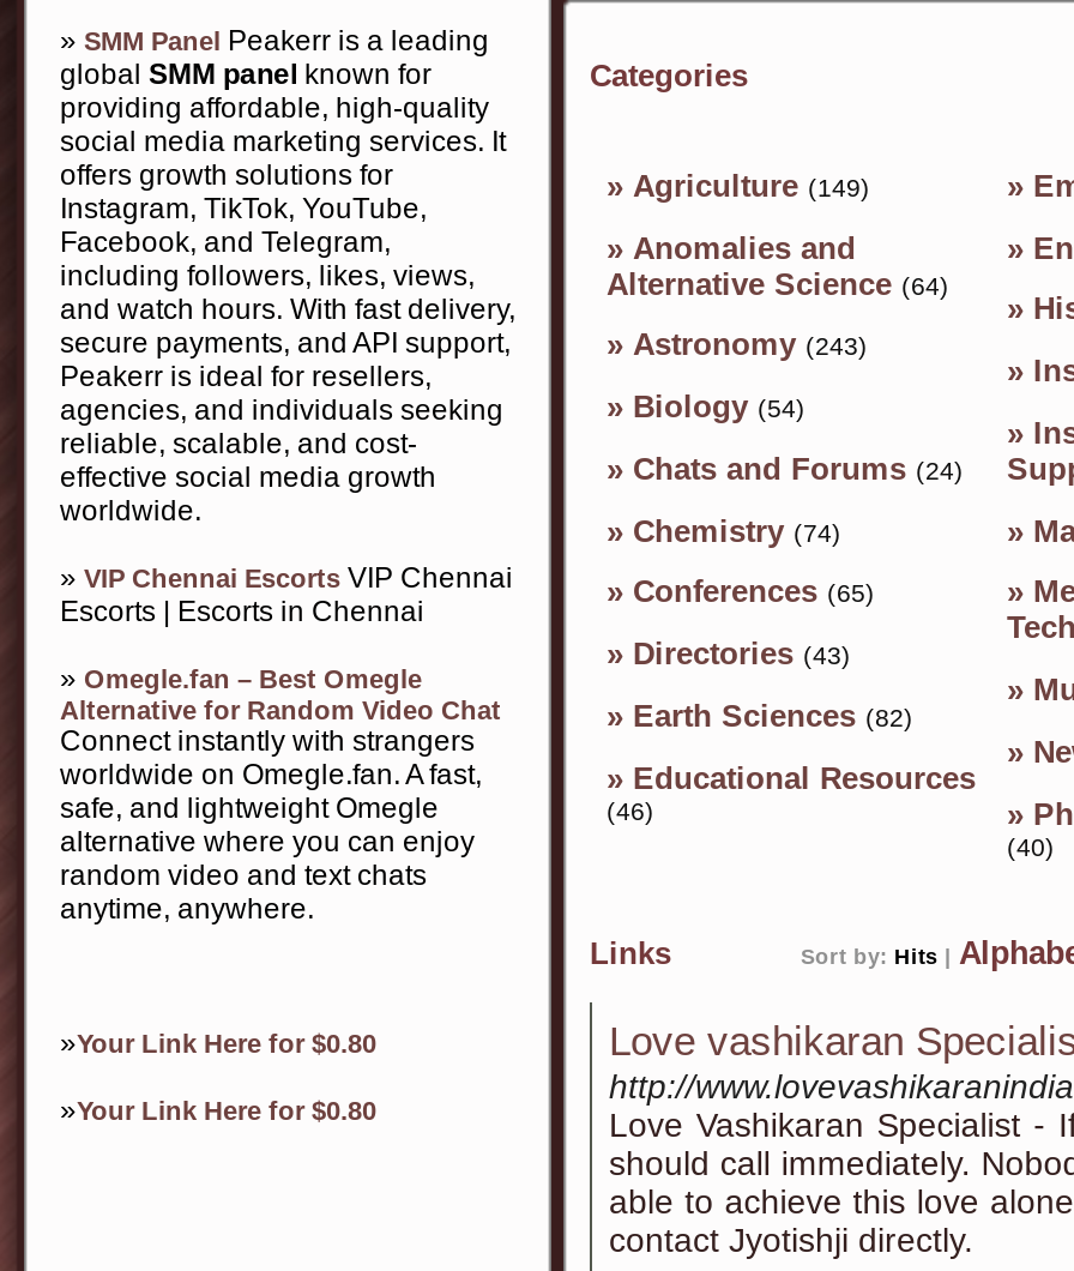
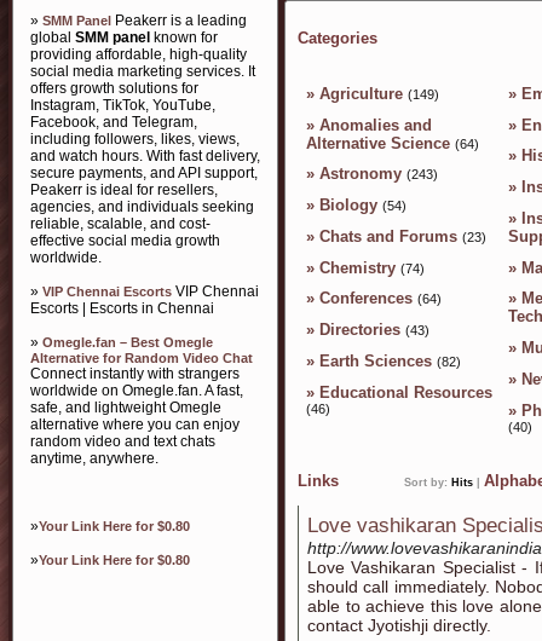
[607,451,964,487] » Chats and Forums (24) -> [306,227,486,245] » Chats and Forums (23)
[607,574,875,610] » Conferences (65) -> [306,290,442,308] » Conferences (64)

